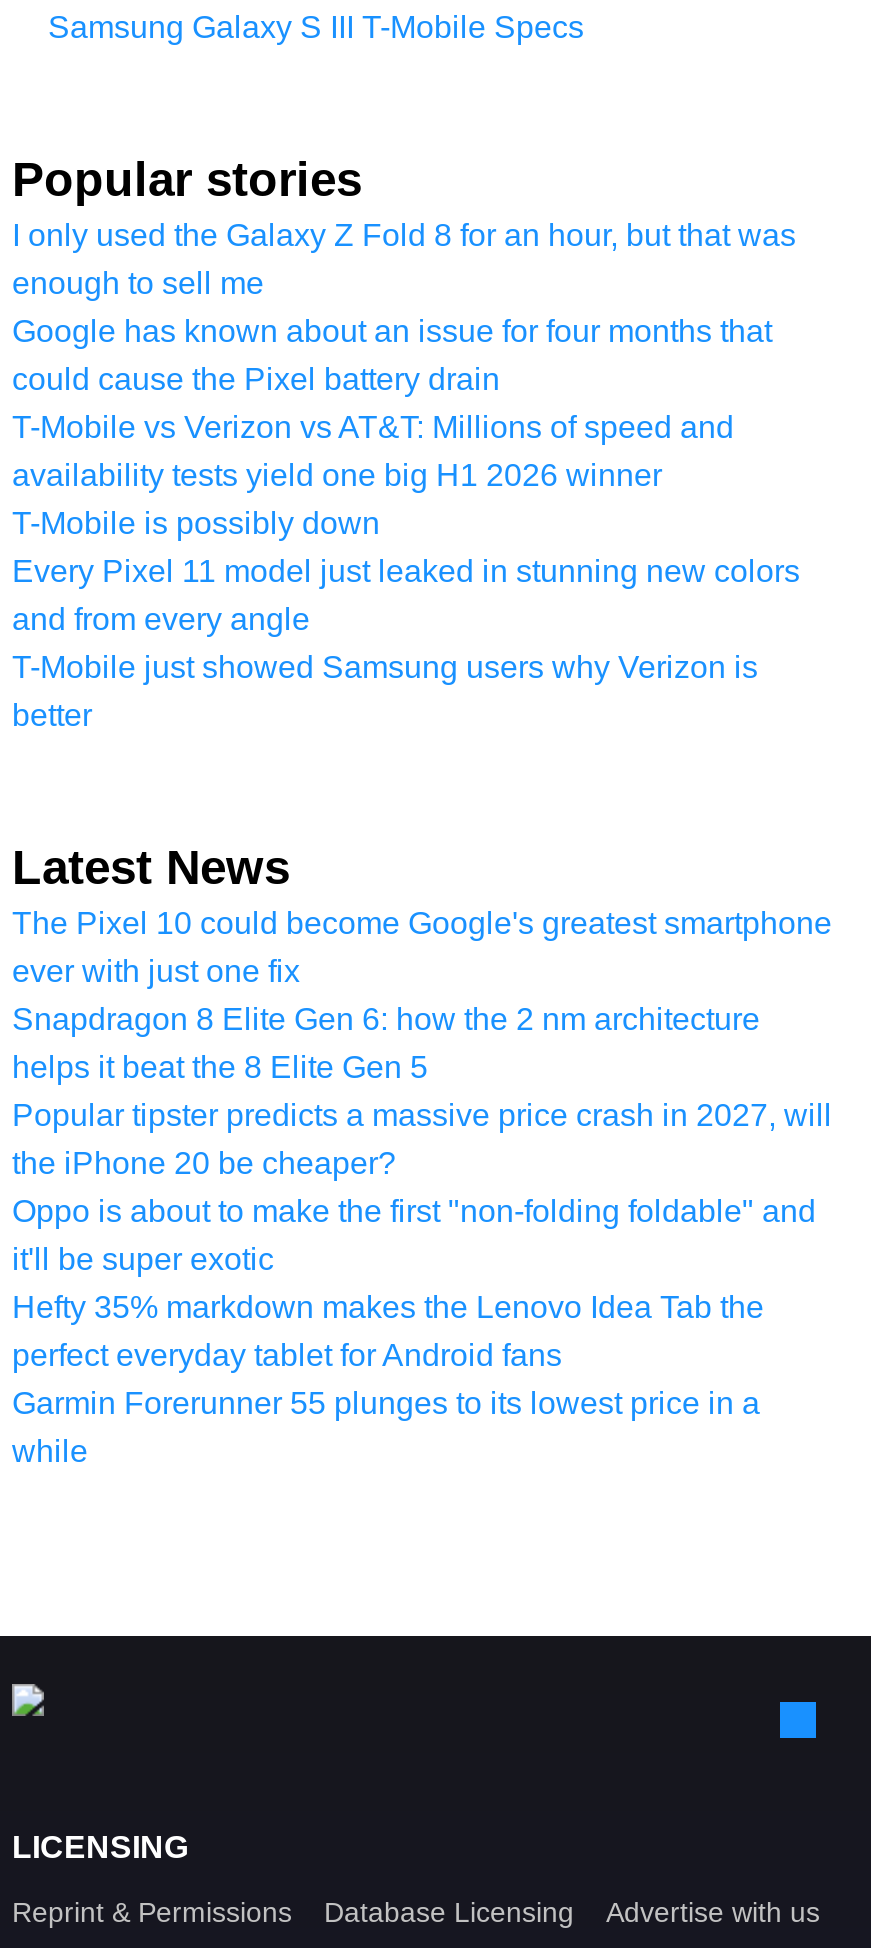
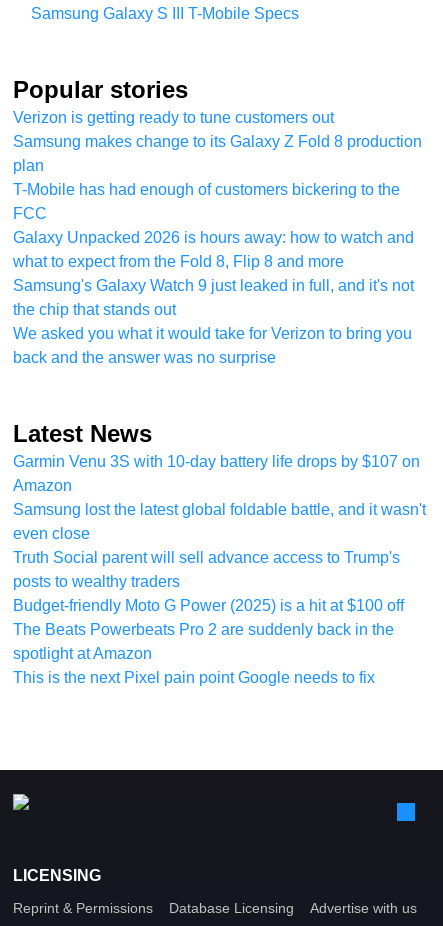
[12,217,800,731] I only used the Galaxy Z Fold 8 for an hour, but that was | enough to sell me | Google has known about an issue for four months that | could cause the Pixel battery drain | T-Mobile vs Verizon vs AT&T: Millions of speed and | availability tests yield one big H1 2026 winner | T-Mobile is possibly down | Every Pixel 11 model just leaked in stunning new colors | and from every angle | T-Mobile just showed Samsung users why Verizon is | better -> [13,108,422,365] Verizon is getting ready to tune customers out | Samsung makes change to its Galaxy Z Fold 8 production | plan | T-Mobile has had enough of customers bickering to the | FCC | Galaxy Unpacked 2026 is hours away: how to watch and | what to expect from the Fold 8, Flip 8 and more | Samsung's Galaxy Watch 9 just leaked in full, and it's not | the chip that stands out | We asked you what it would take for Verizon to bring you | back and the answer was no surprise
[12,905,832,1467] The Pixel 10 could become Google's greatest smartphone | ever with just one fix | Snapdragon 8 Elite Gen 6: how the 2 nm architecture | helps it beat the 8 Elite Gen 5 | Popular tipster predicts a massive price crash in 2027, will | the iPhone 20 be cheaper? | Oppo is about to make the first "non-folding foldable" and | it'll be super exotic | Hefty 35% markdown makes the Lenovo Idea Tab the | perfect everyday tablet for Android fans | Garmin Forerunner 55 plunges to its lowest price in a | while -> [13,452,426,685] Garmin Venu 3S with 10-day battery life drops by $107 on | Amazon | Samsung lost the latest global foldable battle, and it wasn't | even close | Truth Social parent will sell advance access to Trump's | posts to wealthy traders | Budget-friendly Moto G Power (2025) is a hit at $100 off | The Beats Powerbeats Pro 2 are suddenly back in the | spotlight at Amazon | This is the next Pixel pain point Google needs to fix

